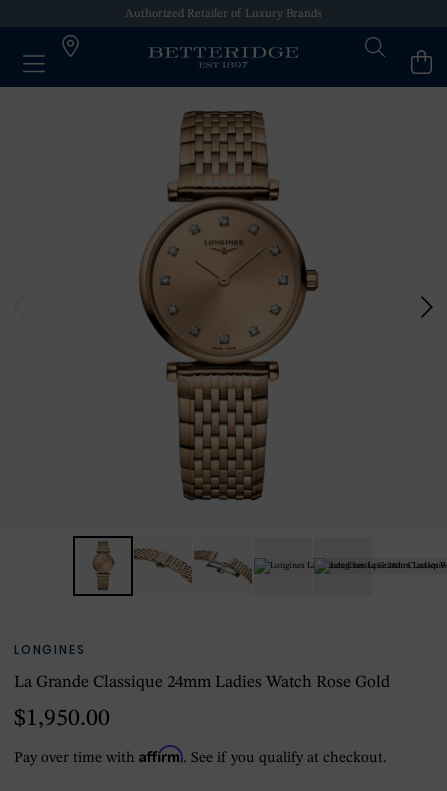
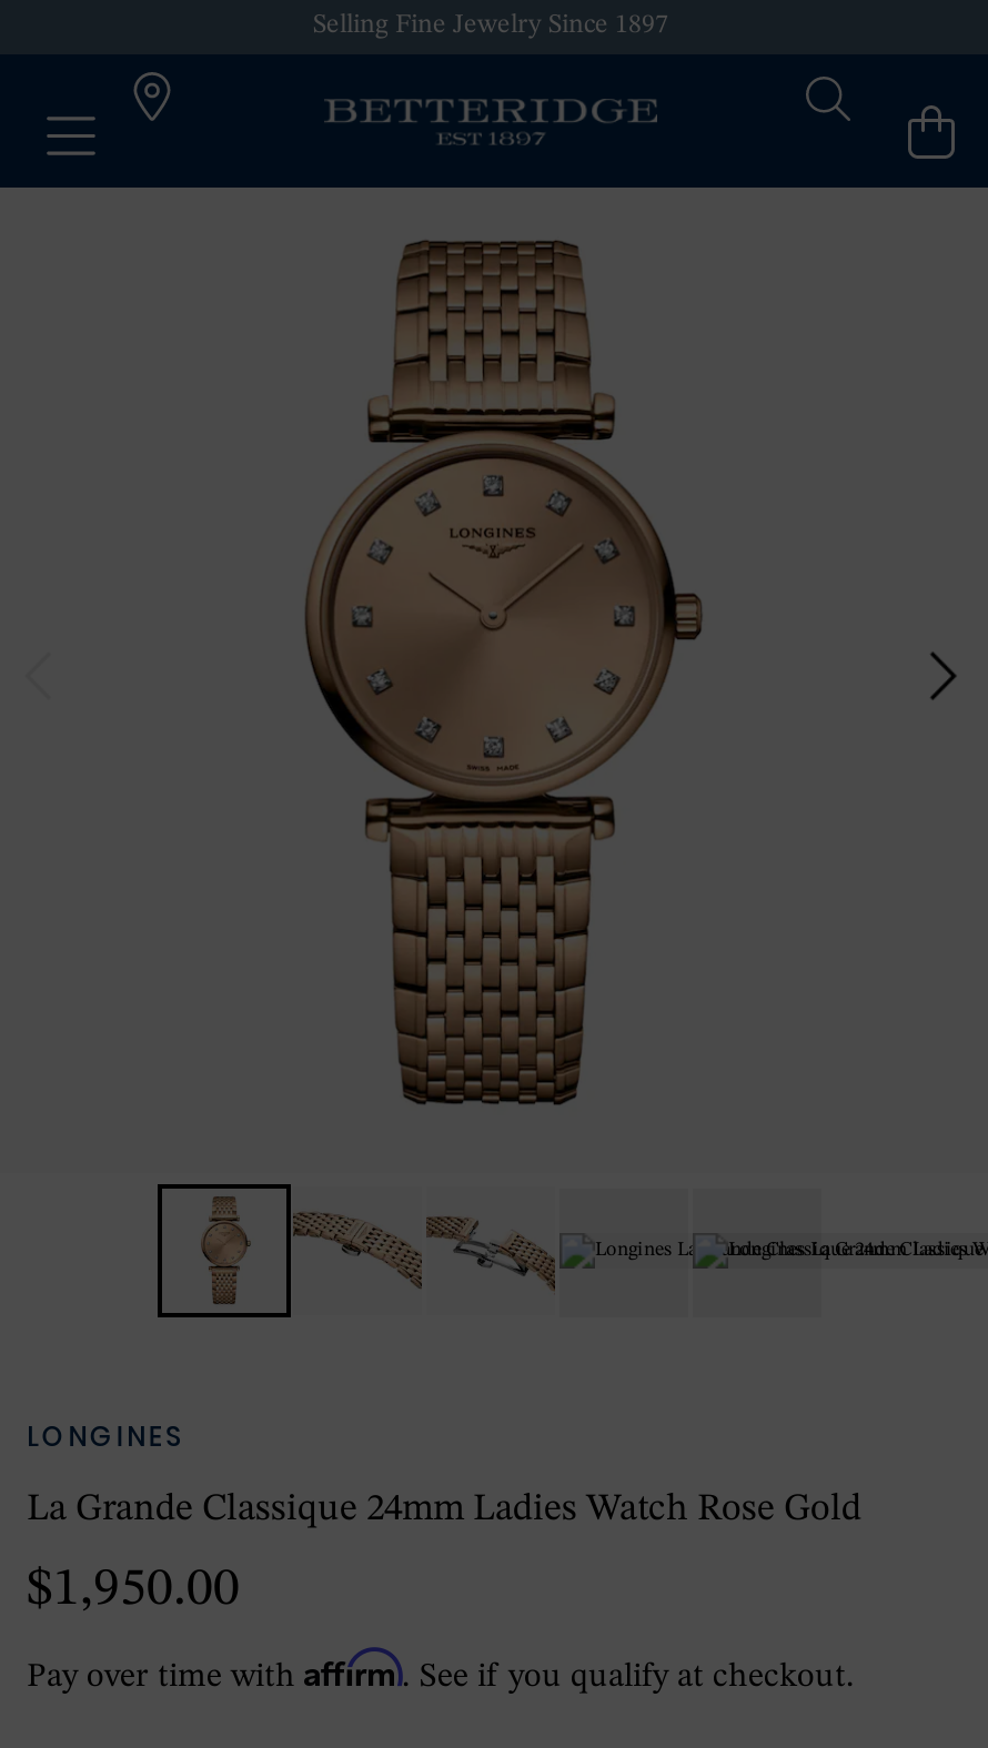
[124,8,321,20] Authorized Retailer of Luxury Brands -> [313,12,668,39] Selling Fine Jewelry Since 1897

